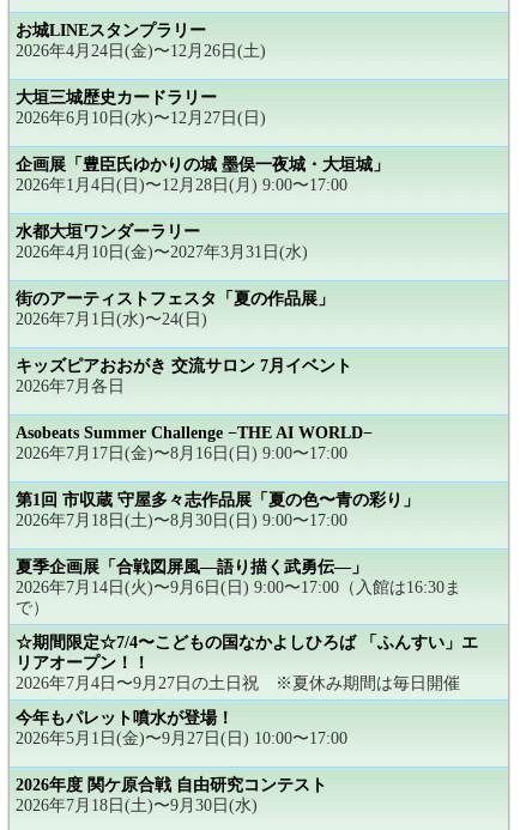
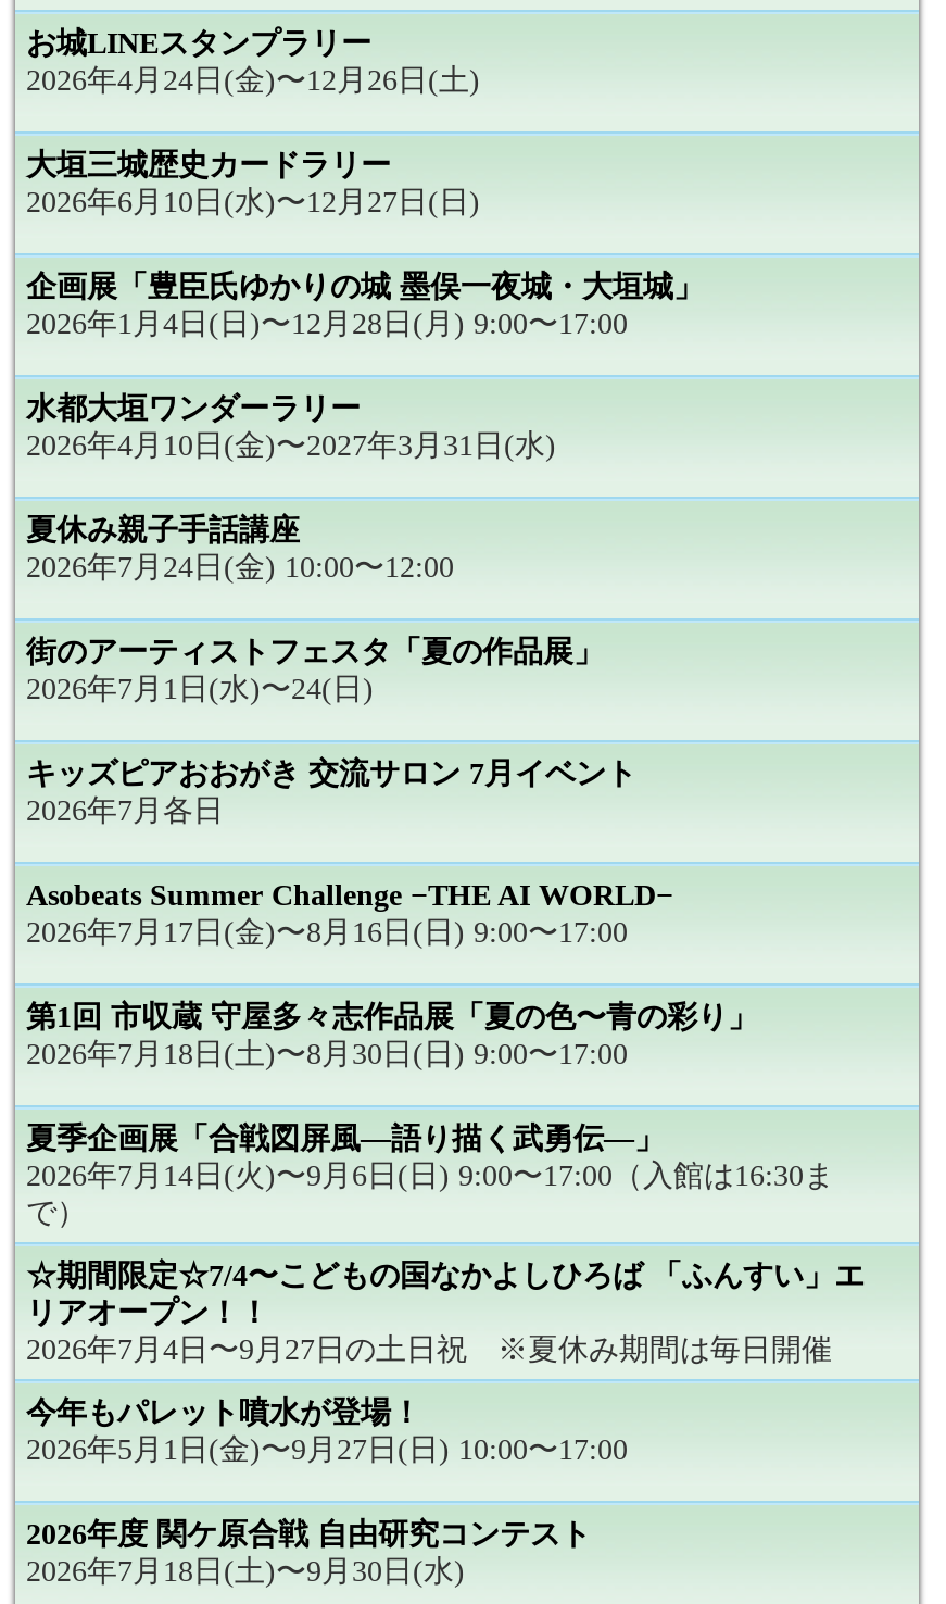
none -> [26,514,454,584] 夏休み親子手話講座 | 2026年7月24日(金) 10:00〜12:00

